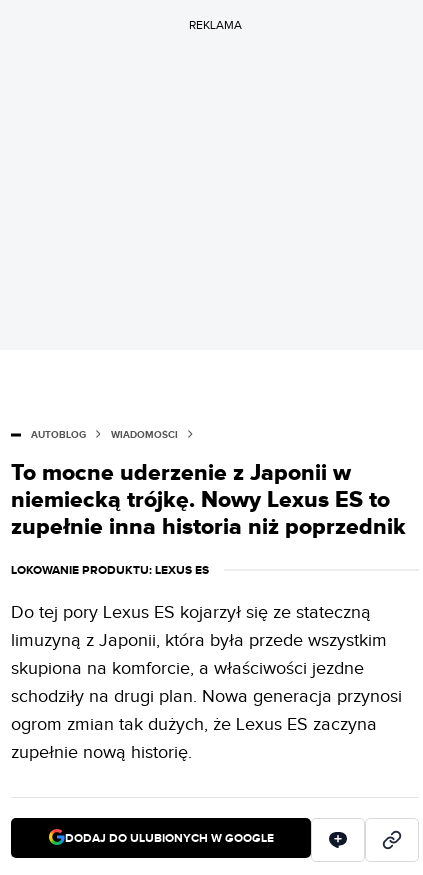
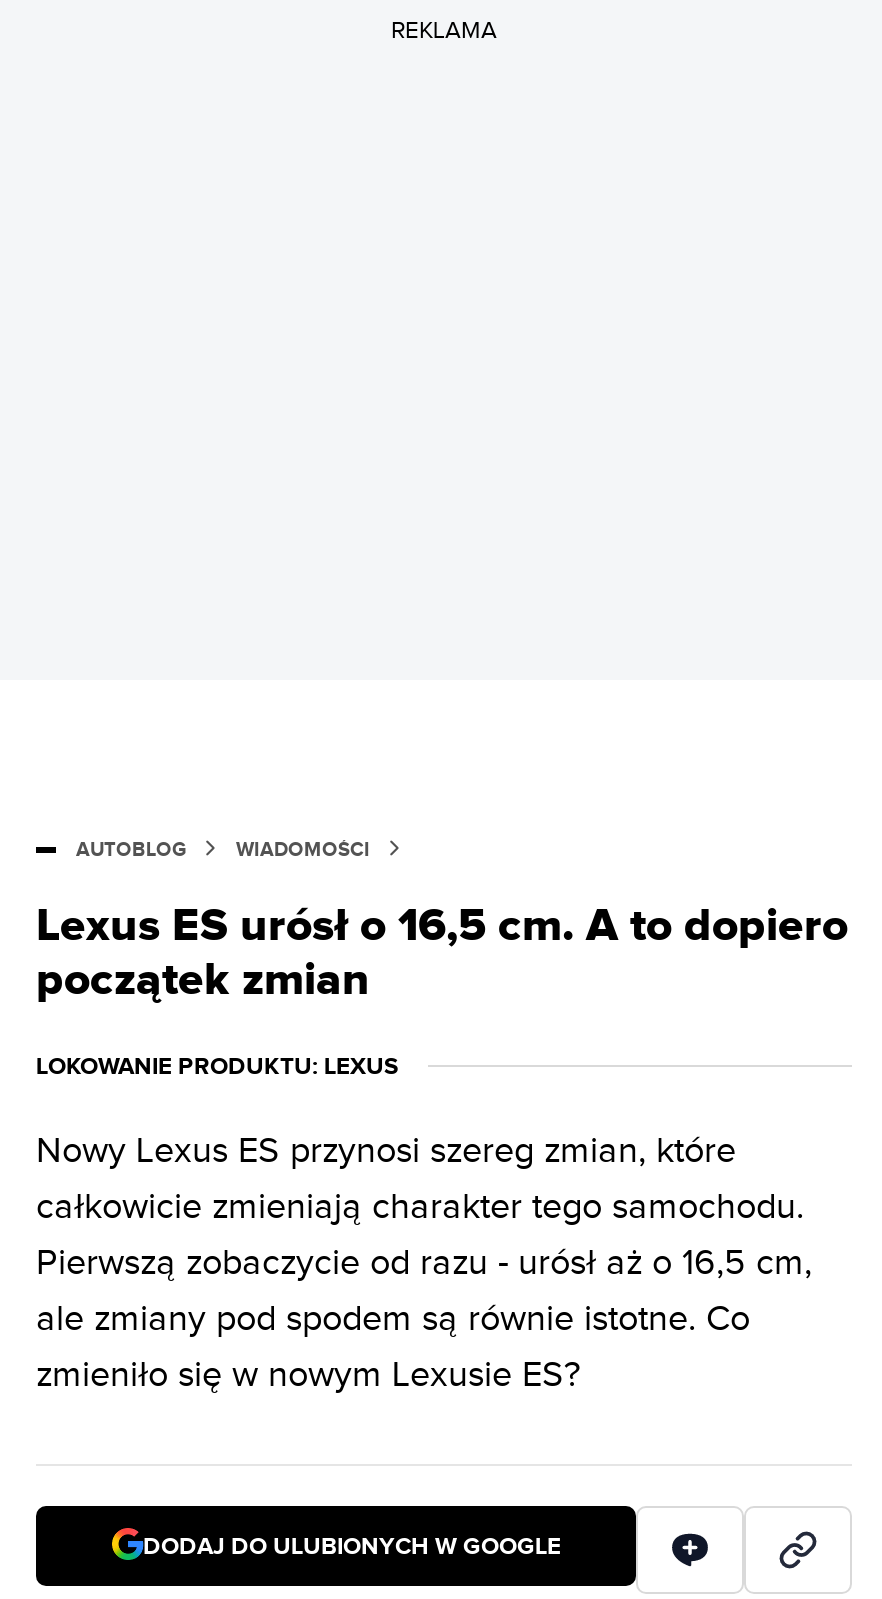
[11,459,406,541] To mocne uderzenie z Japonii w | niemiecką trójkę. Nowy Lexus ES to | zupełnie inna historia niż poprzednik -> [36,898,848,1008] Lexus ES urósł o 16,5 cm. A to dopiero | początek zmian
[11,563,209,578] LOKOWANIE PRODUKTU: LEXUS ES -> [36,1052,398,1082] LOKOWANIE PRODUKTU: LEXUS
[11,602,402,763] Do tej pory Lexus ES kojarzył się ze stateczną | limuzyną z Japonii, która była przede wszystkim | skupiona na komforcie, a właściwości jezdne | schodziły na drugi plan. Nowa generacja przynosi | ogrom zmian tak dużych, że Lexus ES zaczyna | zupełnie nową historię. -> [36,1130,812,1396] Nowy Lexus ES przynosi szereg zmian, które | całkowicie zmieniają charakter tego samochodu. | Pierwszą zobaczycie od razu - urósł aż o 16,5 cm, | ale zmiany pod spodem są równie istotne. Co | zmieniło się w nowym Lexusie ES?

